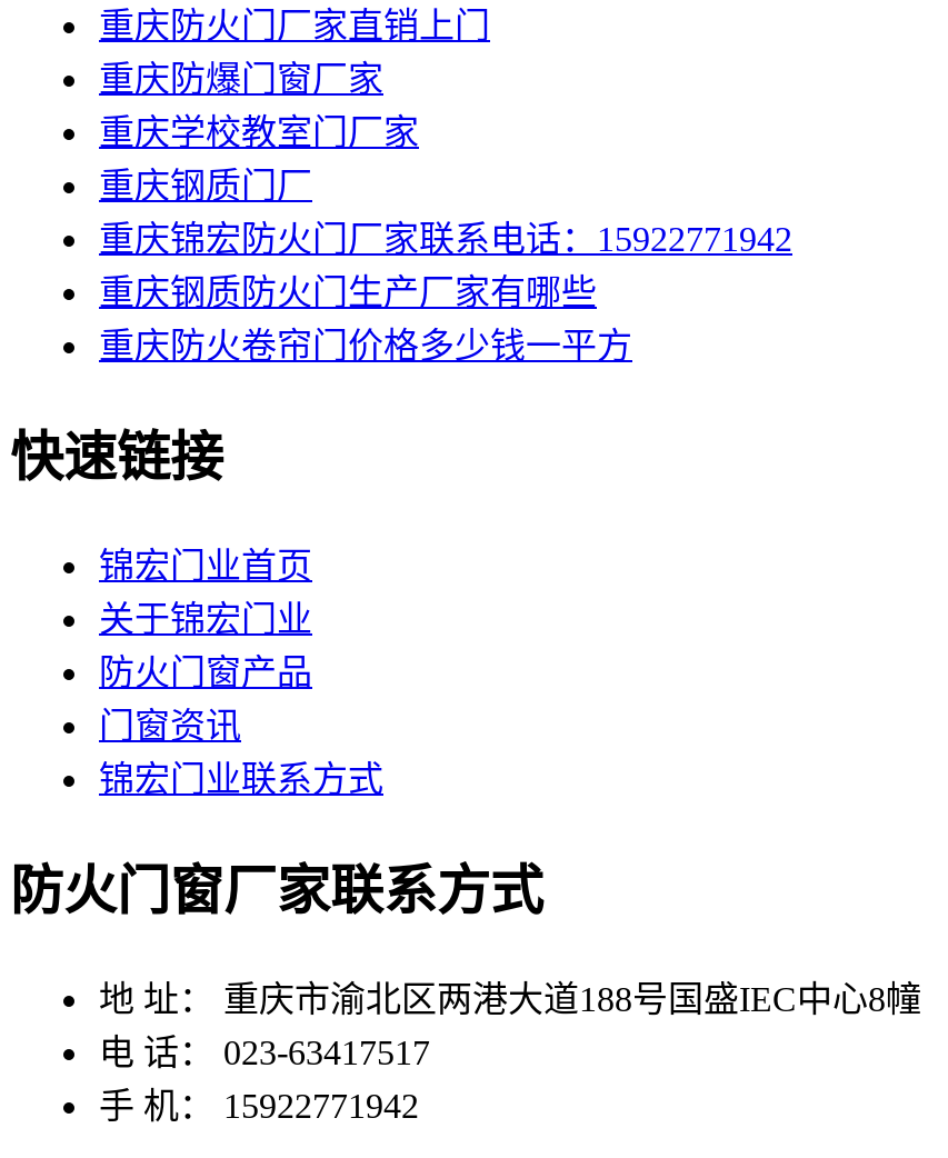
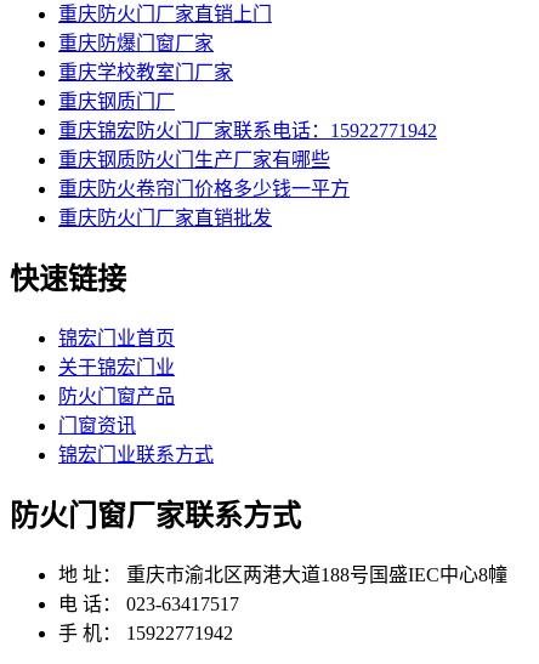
none -> [58,208,272,229] 重庆防火门厂家直销批发

